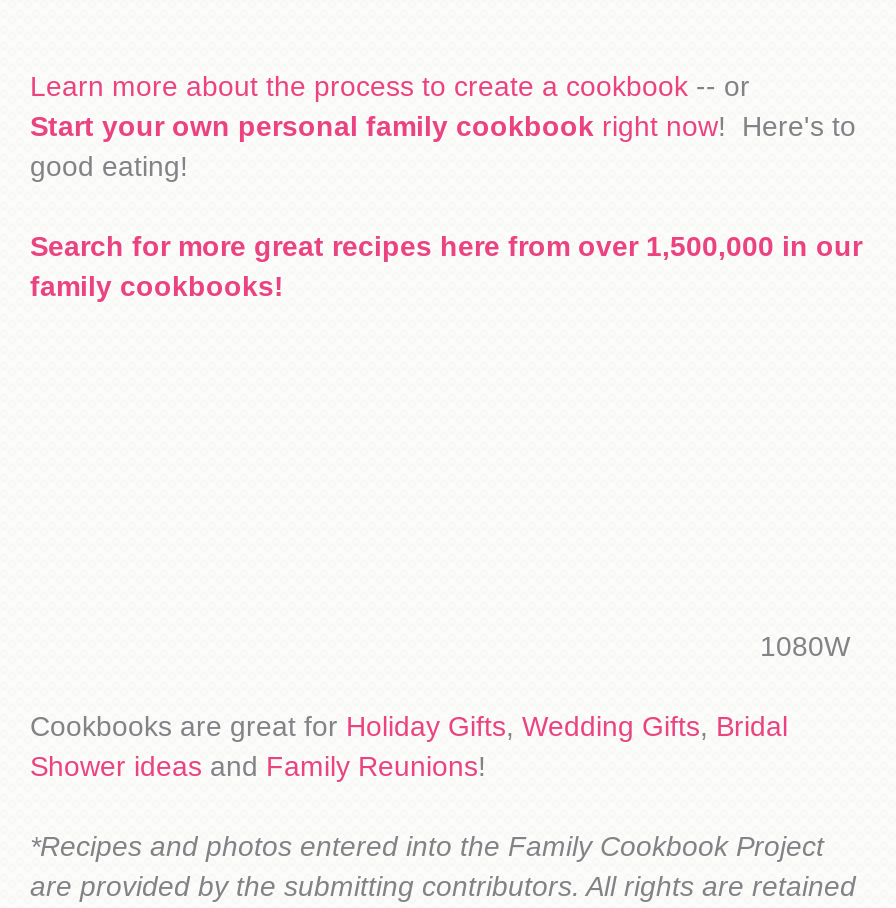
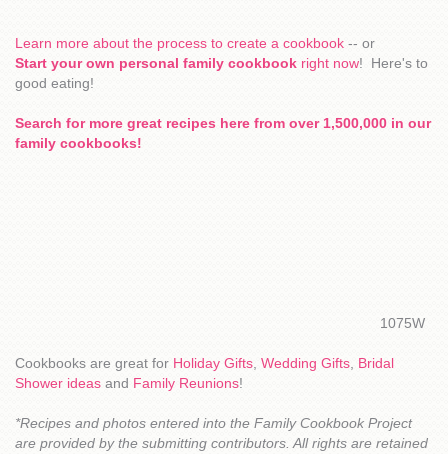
[760,630,866,662] 1080W -> [380,315,433,331] 1075W

